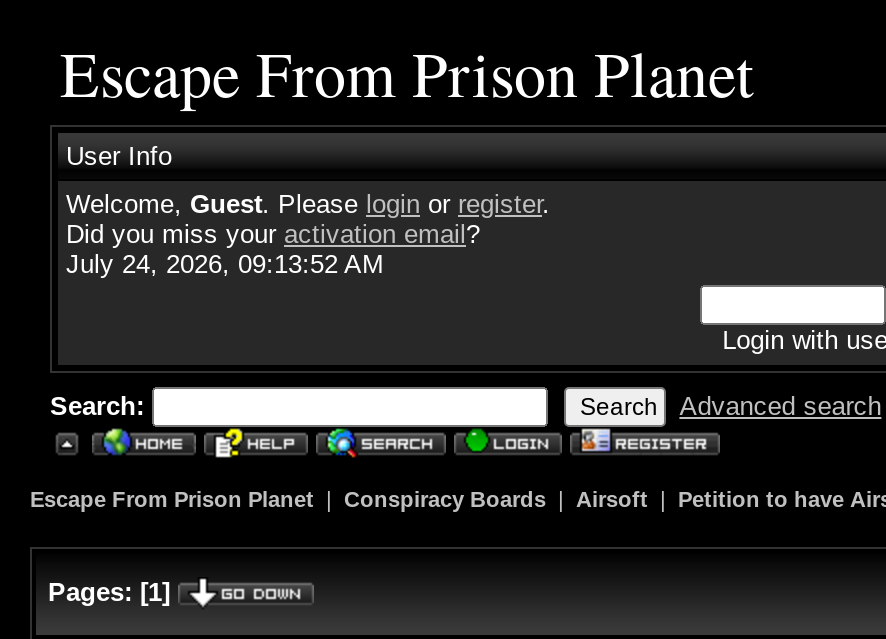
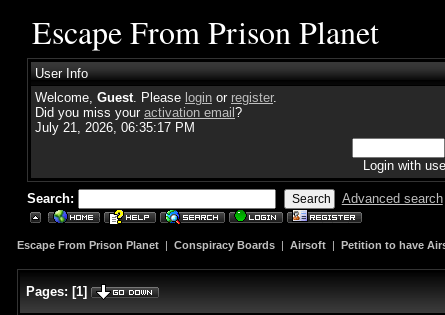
[66,249,384,279] July 24, 2026, 09:13:52 AM -> [35,120,195,135] July 21, 2026, 06:35:17 PM

